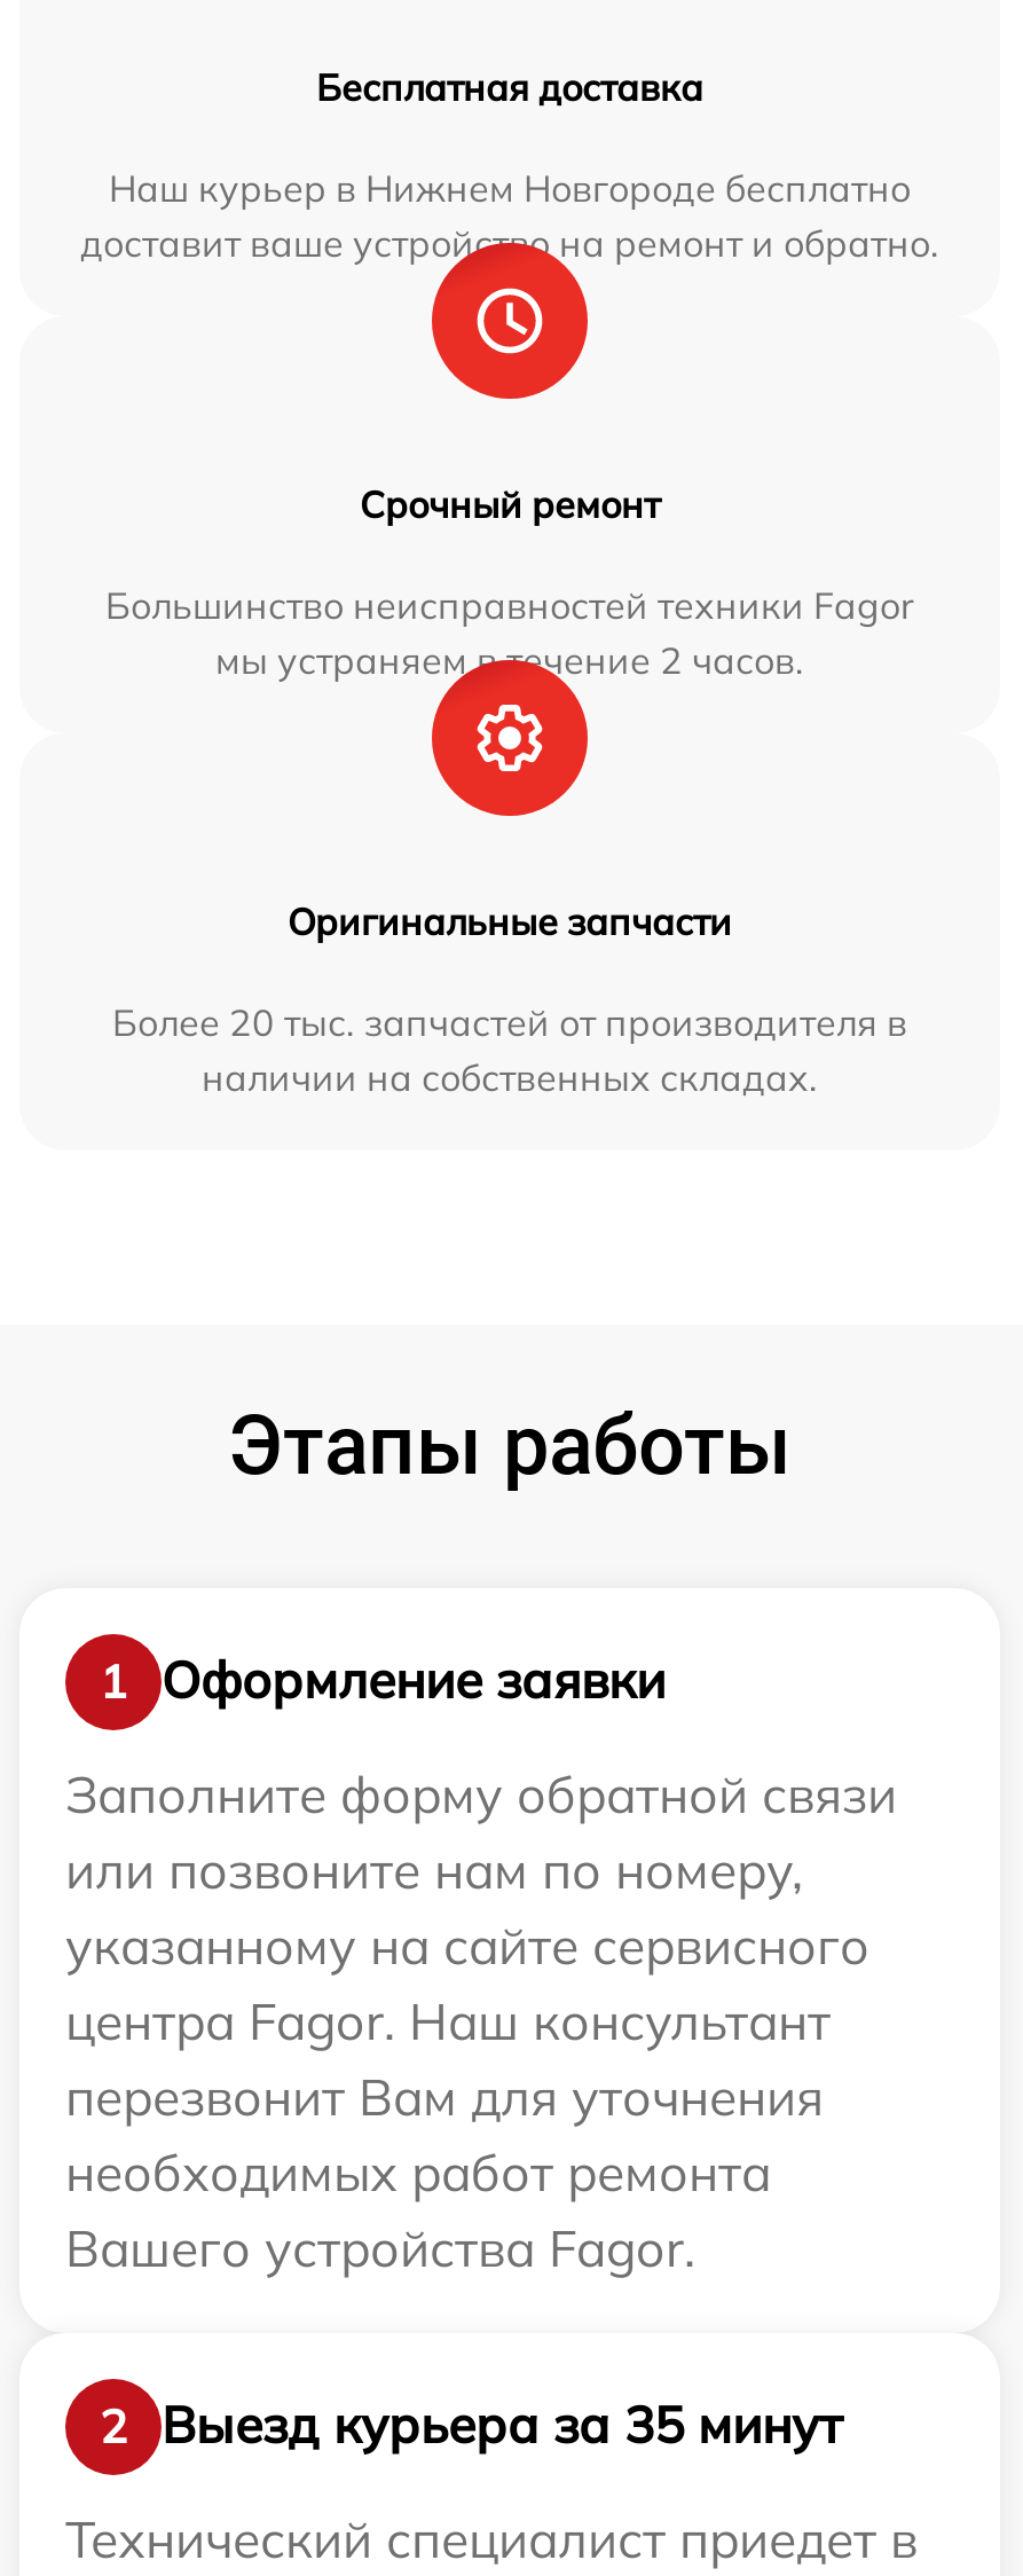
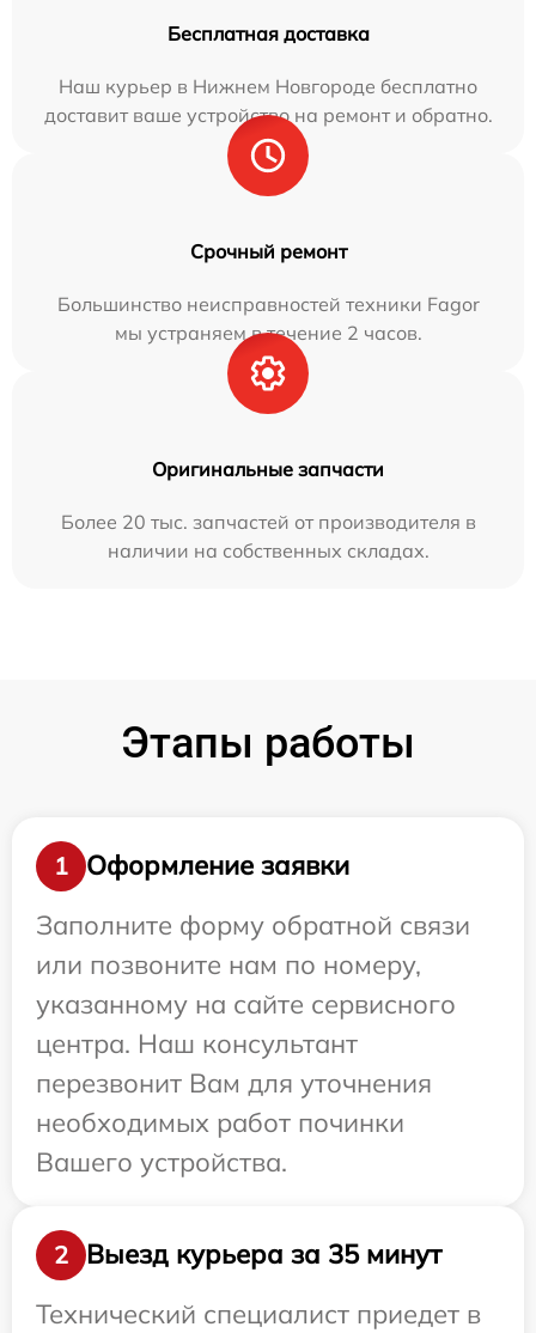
[65,1988,831,2053] центра Fagor. Наш консультант -> [36,1026,358,1060] центра. Наш консультант
[65,2140,771,2279] необходимых работ ремонта | Вашего устройства Fagor. -> [36,1105,404,1178] необходимых работ починки | Вашего устройства.

